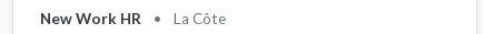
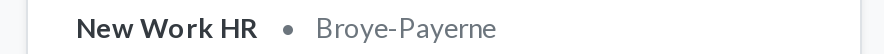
[174,10,226,27] La Côte -> [316,12,496,44] Broye-Payerne

